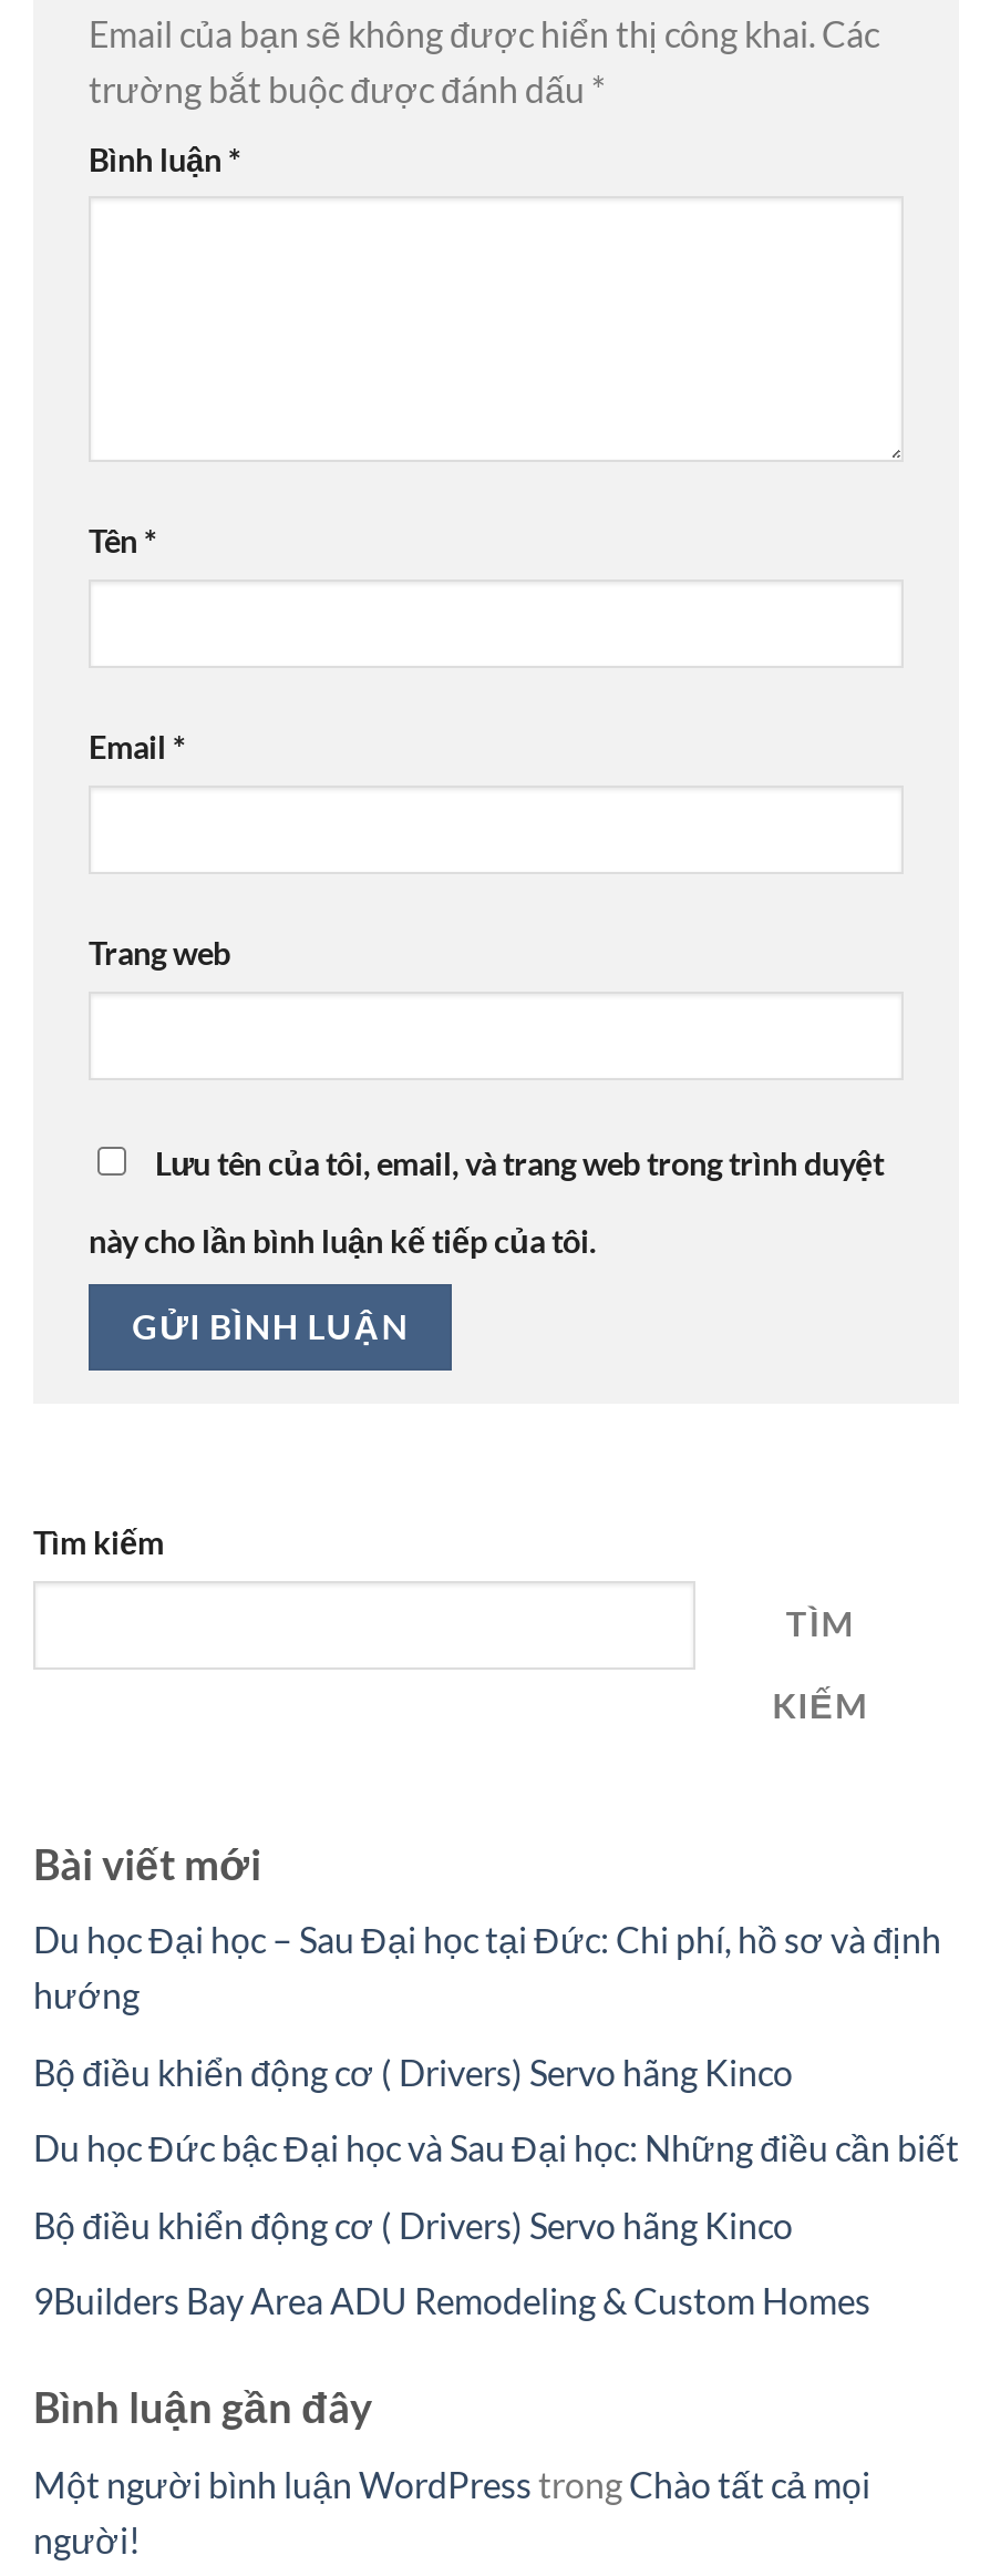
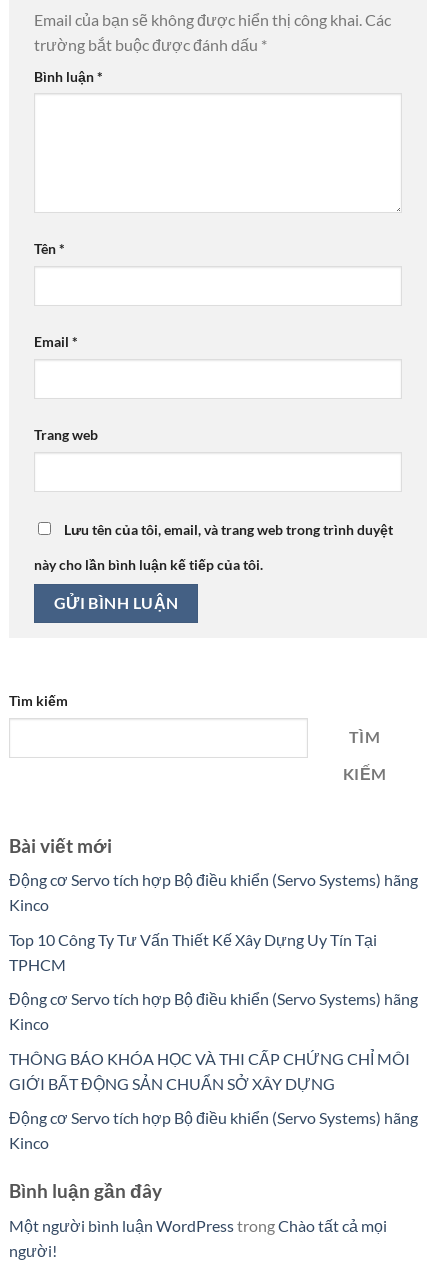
[33,1918,941,2016] Du học Đại học – Sau Đại học tại Đức: Chi phí, hồ sơ và định | hướng -> [9,870,418,914] Động cơ Servo tích hợp Bộ điều khiển (Servo Systems) hãng | Kinco
[33,2050,793,2092] Bộ điều khiển động cơ ( Drivers) Servo hãng Kinco -> [9,930,377,974] Top 10 Công Ty Tư Vấn Thiết Kế Xây Dựng Uy Tín Tại | TPHCM
[33,2127,959,2169] Du học Đức bậc Đại học và Sau Đại học: Những điều cần biết -> [9,989,418,1033] Động cơ Servo tích hợp Bộ điều khiển (Servo Systems) hãng | Kinco
[33,2204,793,2246] Bộ điều khiển động cơ ( Drivers) Servo hãng Kinco -> [9,1049,410,1093] THÔNG BÁO KHÓA HỌC VÀ THI CẤP CHỨNG CHỈ MÔI | GIỚI BẤT ĐỘNG SẢN CHUẨN SỞ XÂY DỰNG
[33,2280,870,2322] 9Builders Bay Area ADU Remodeling & Custom Homes -> [9,1108,418,1152] Động cơ Servo tích hợp Bộ điều khiển (Servo Systems) hãng | Kinco

